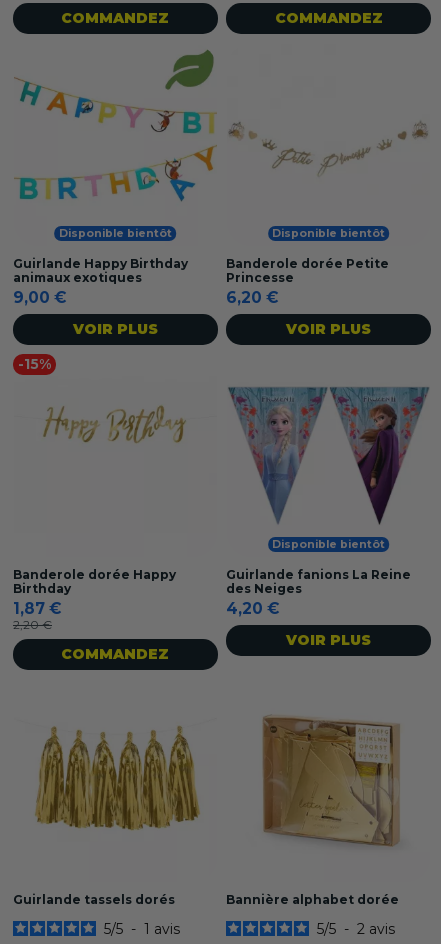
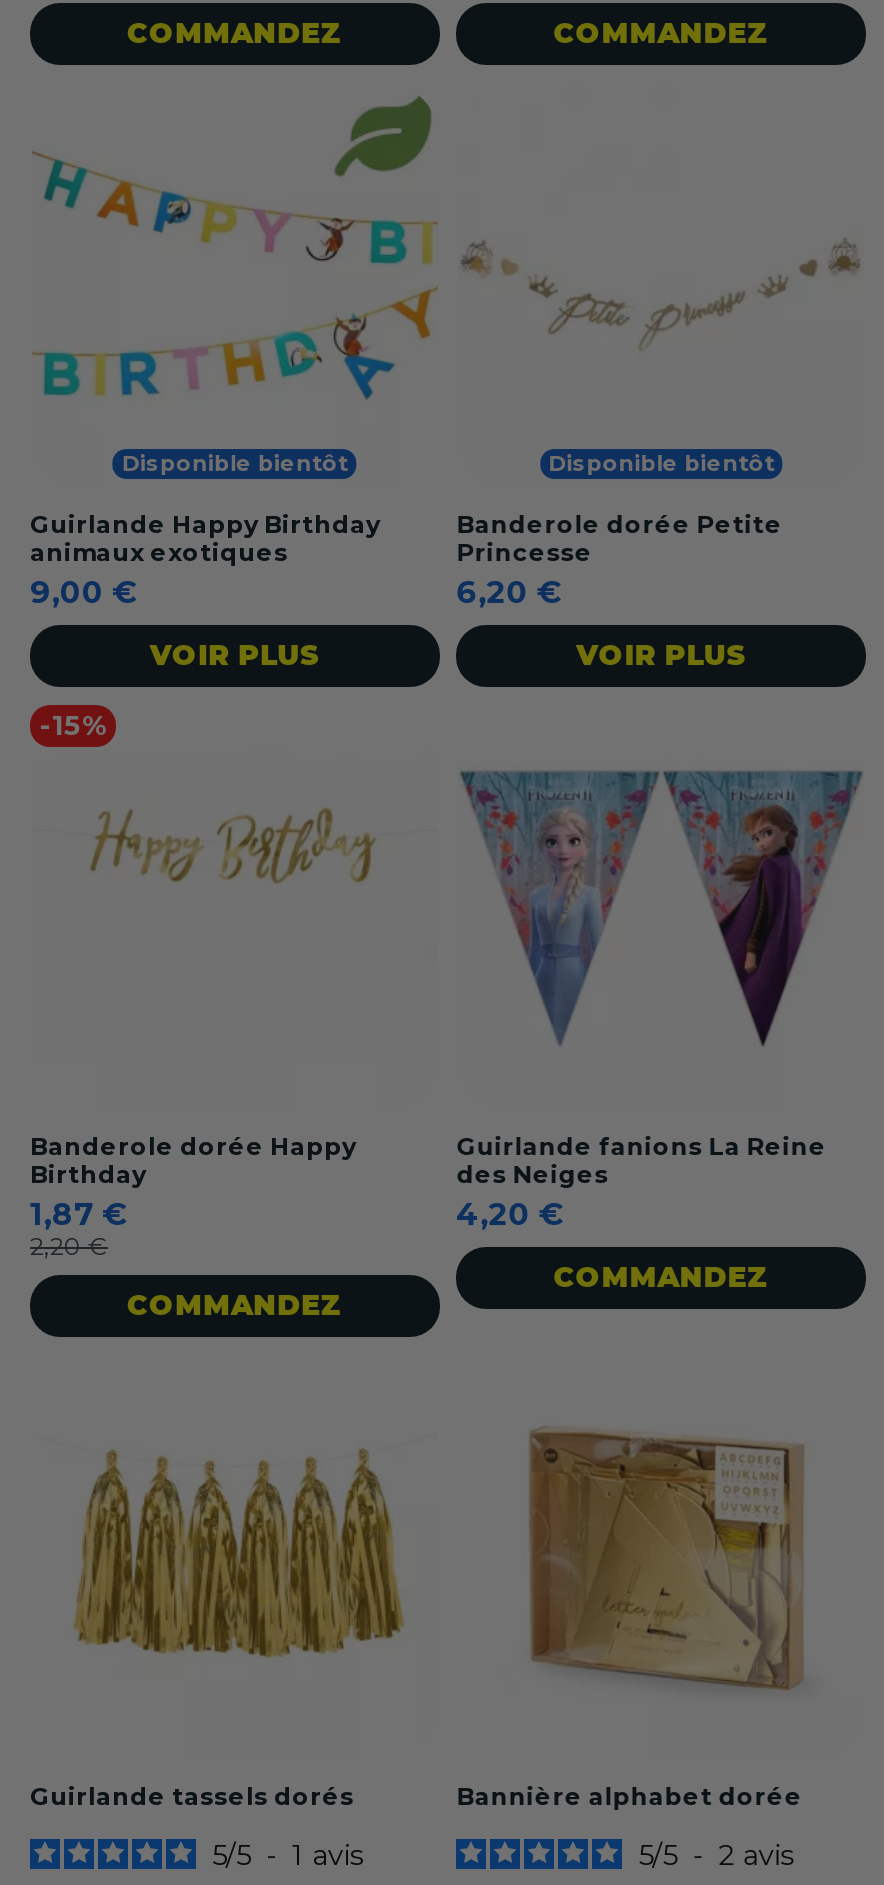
[272,537,385,550] Disponible bientôt -> none
[286,631,371,649] VOIR PLUS -> [553,1259,769,1295] COMMANDEZ

